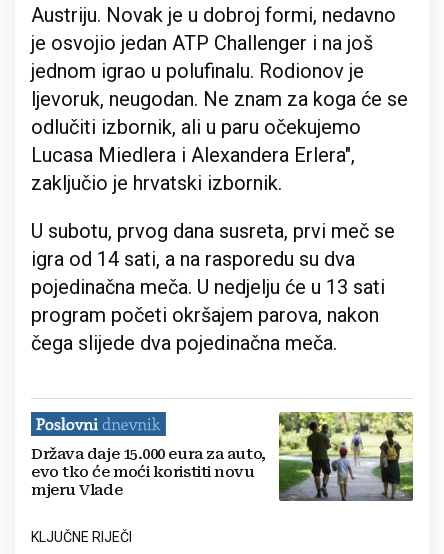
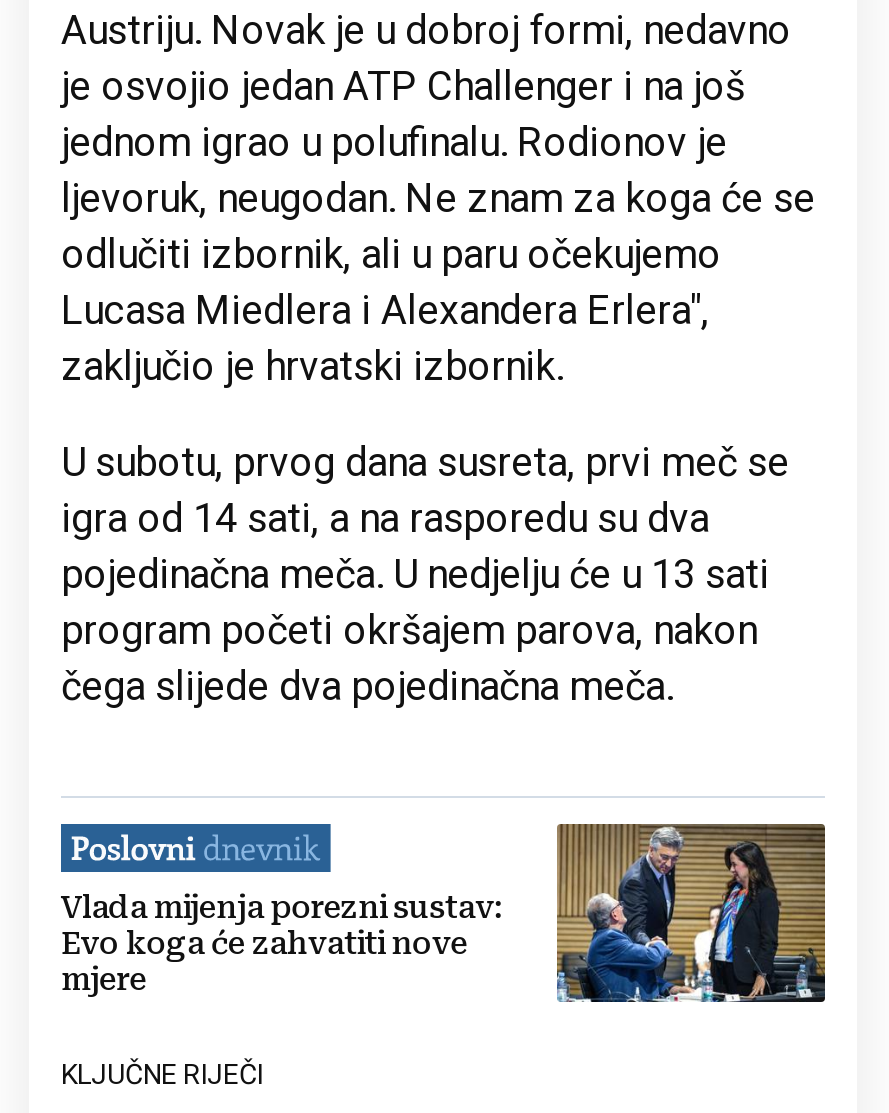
[31,411,414,502] [image] | Država daje 15.000 eura za auto, | evo tko će moći koristiti novu | mjeru Vlade -> [61,822,827,1002] [image] | Vlada mijenja porezni sustav: | Evo koga će zahvatiti nove | mjere

